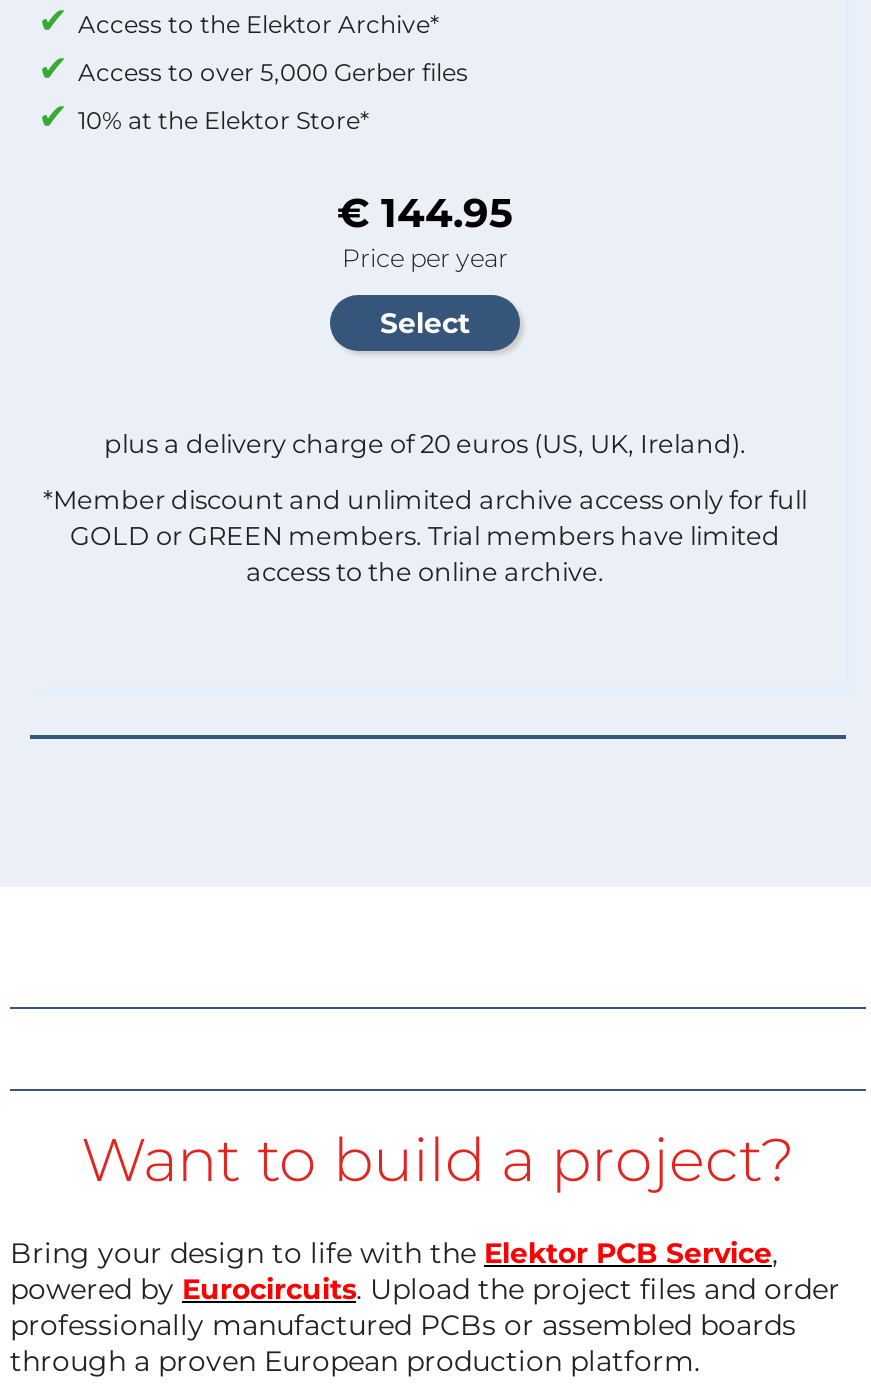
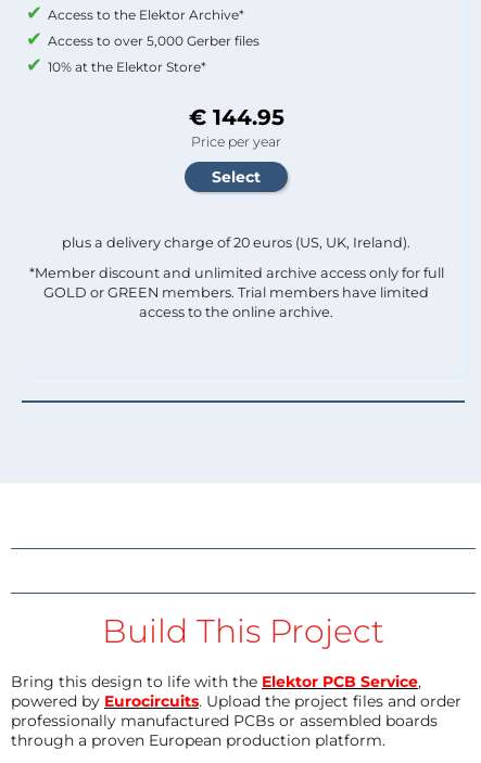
[81,1123,795,1197] Want to build a project? -> [102,611,384,651] Build This Project
[10,1235,778,1271] Bring your design to life with the Elektor PCB Service, -> [11,672,421,691] Bring this design to life with the Elektor PCB Service,

